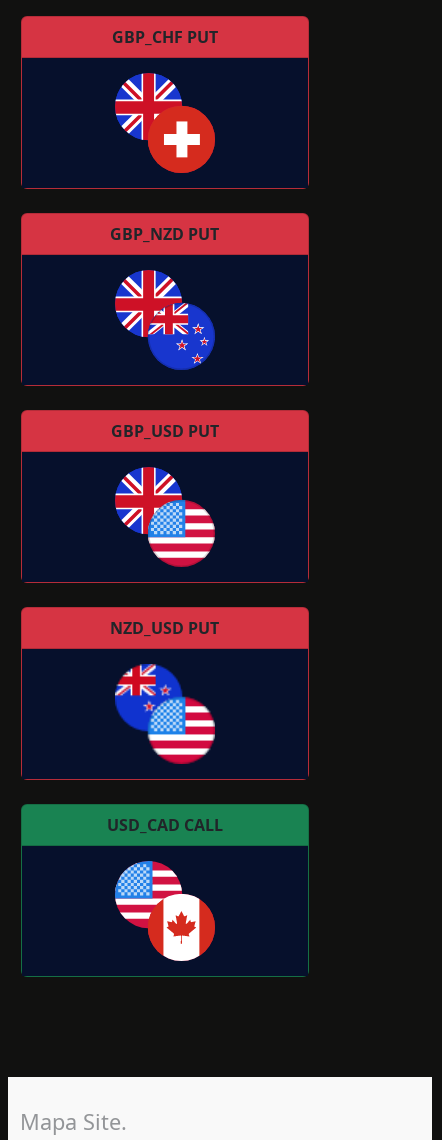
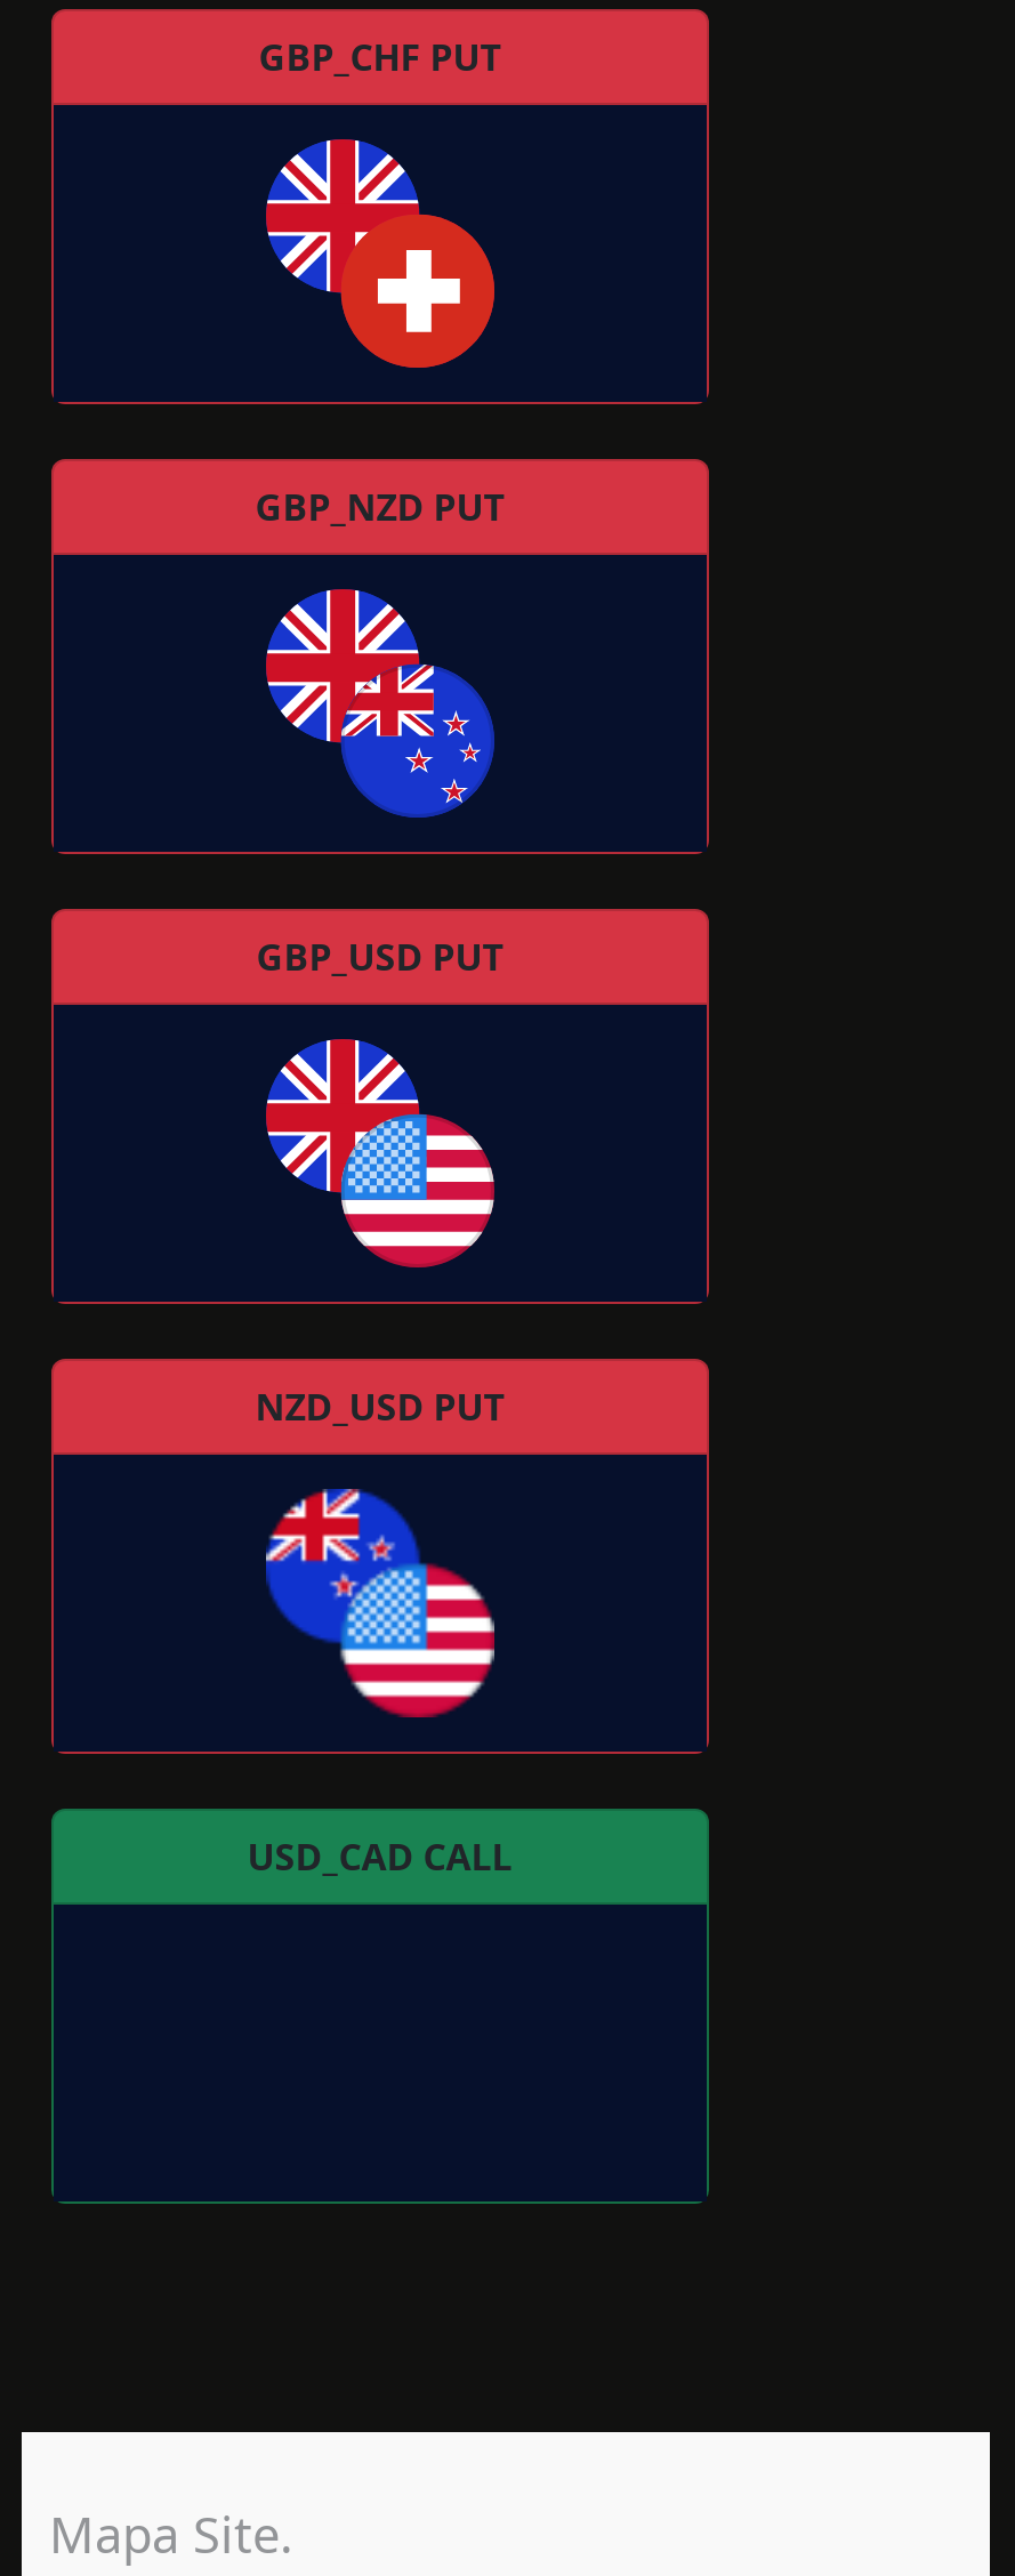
[114,860,216,962] [image] -> none

